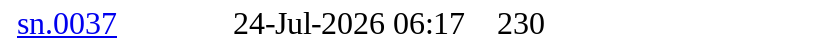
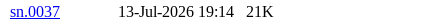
[233,7,545,41] 24-Jul-2026 06:17 | 230 -> [118,3,274,20] 13-Jul-2026 19:14 | 21K

